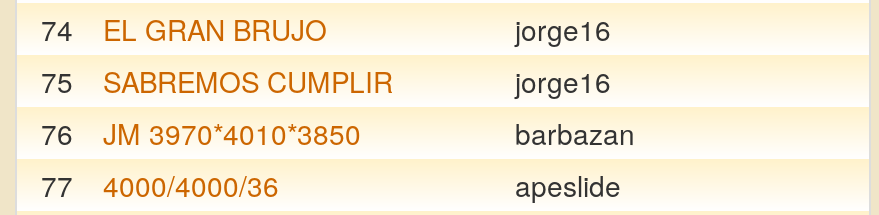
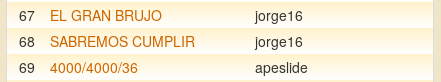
[41,9,327,49] 74 EL GRAN BRUJO -> [19,5,162,25] 67 EL GRAN BRUJO
[41,61,393,101] 75 SABREMOS CUMPLIR -> [19,31,195,51] 68 SABREMOS CUMPLIR
[41,113,635,205] 76 | JM 3970*4010*3850 | barbazan | 77 -> [19,57,35,77] 69

